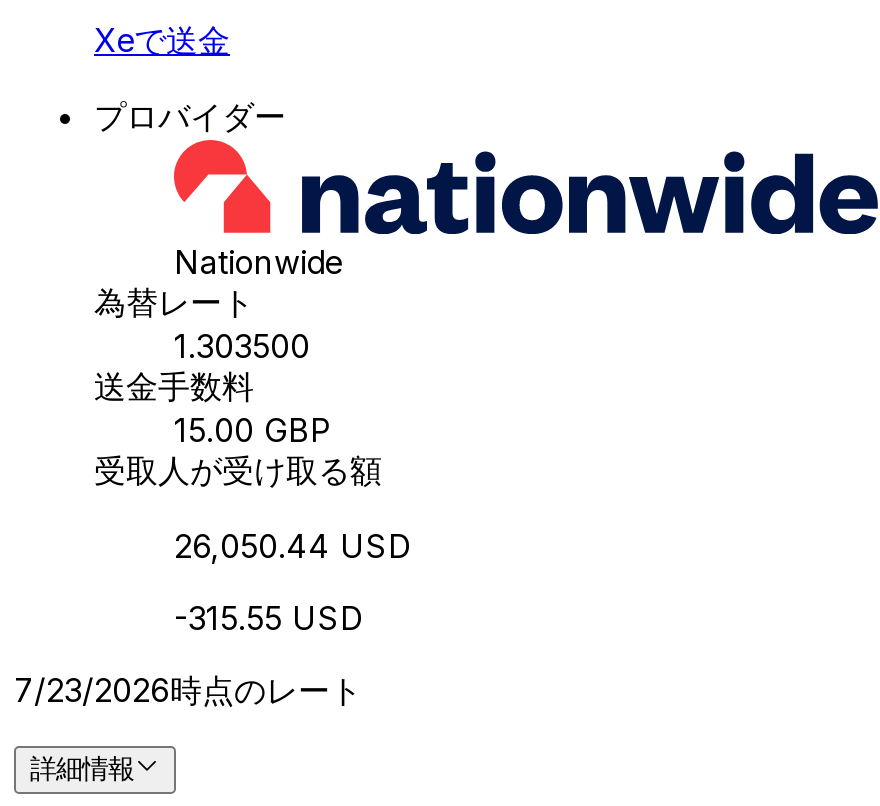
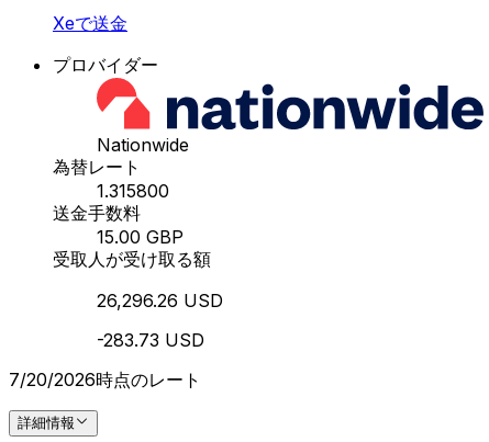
[174,326,310,366] 1.303500 -> [97,180,169,202] 1.315800
[174,526,412,566] 26,050.44 USD -> [97,290,223,311] 26,296.26 USD
[174,598,364,638] -315.55 USD -> [97,329,204,351] -283.73 USD
[14,670,362,710] 7/23/2026時点のレート -> [9,369,201,390] 7/20/2026時点のレート

